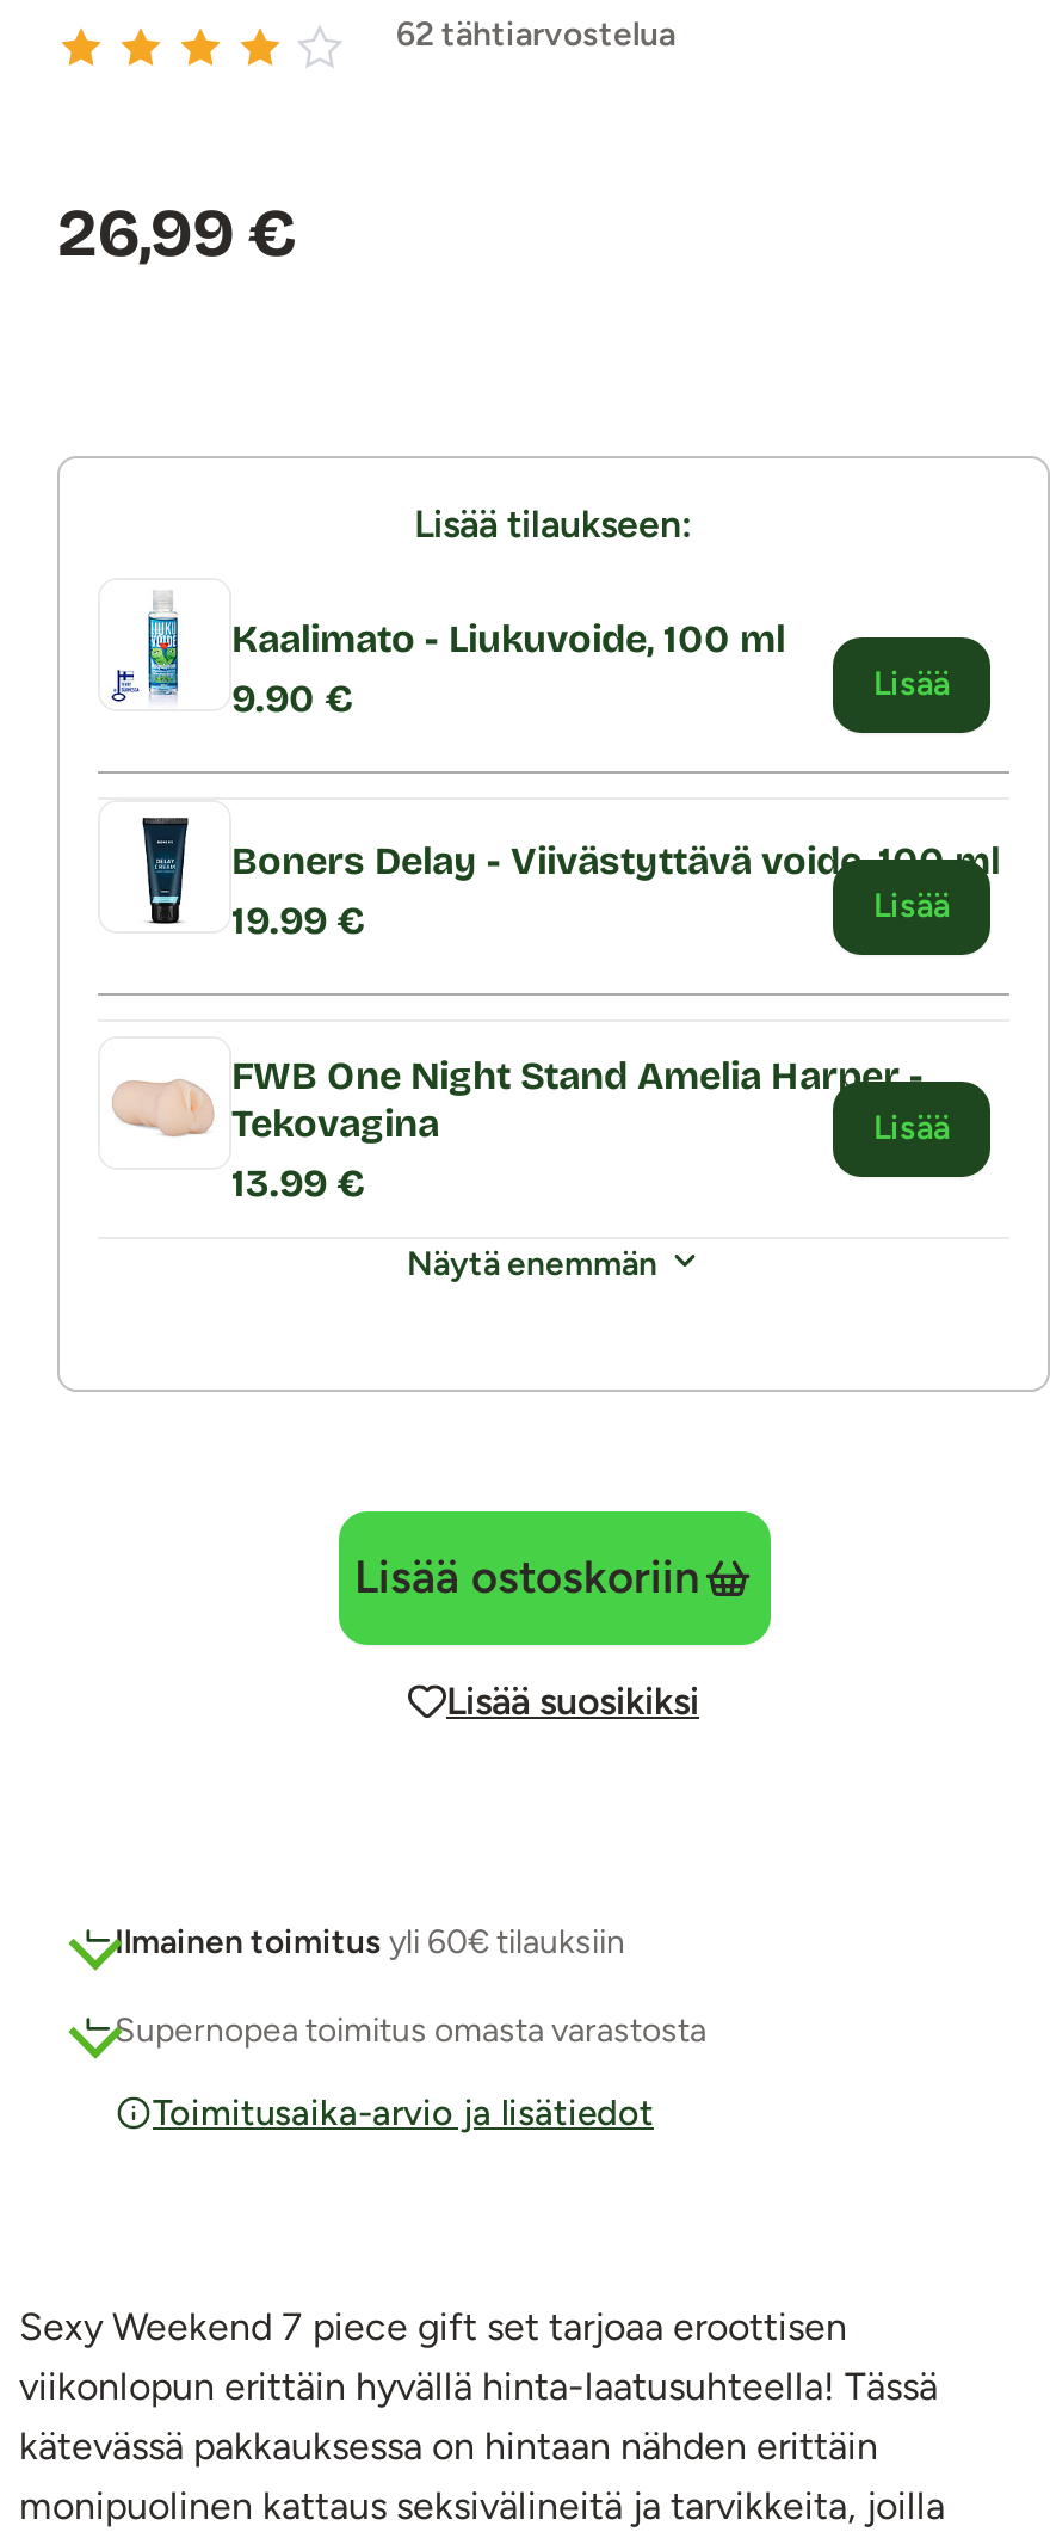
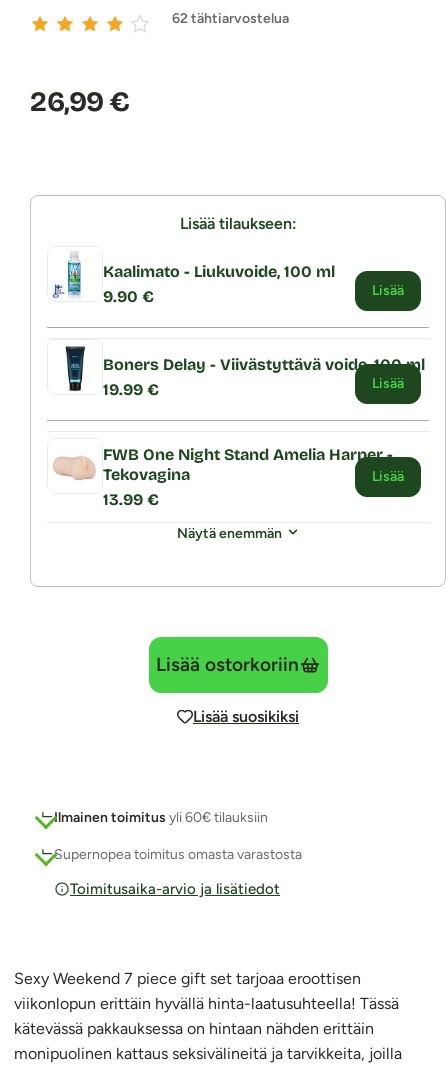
[354,1550,700,1604] Lisää ostoskoriin -> [155,653,298,676] Lisää ostorkoriin

